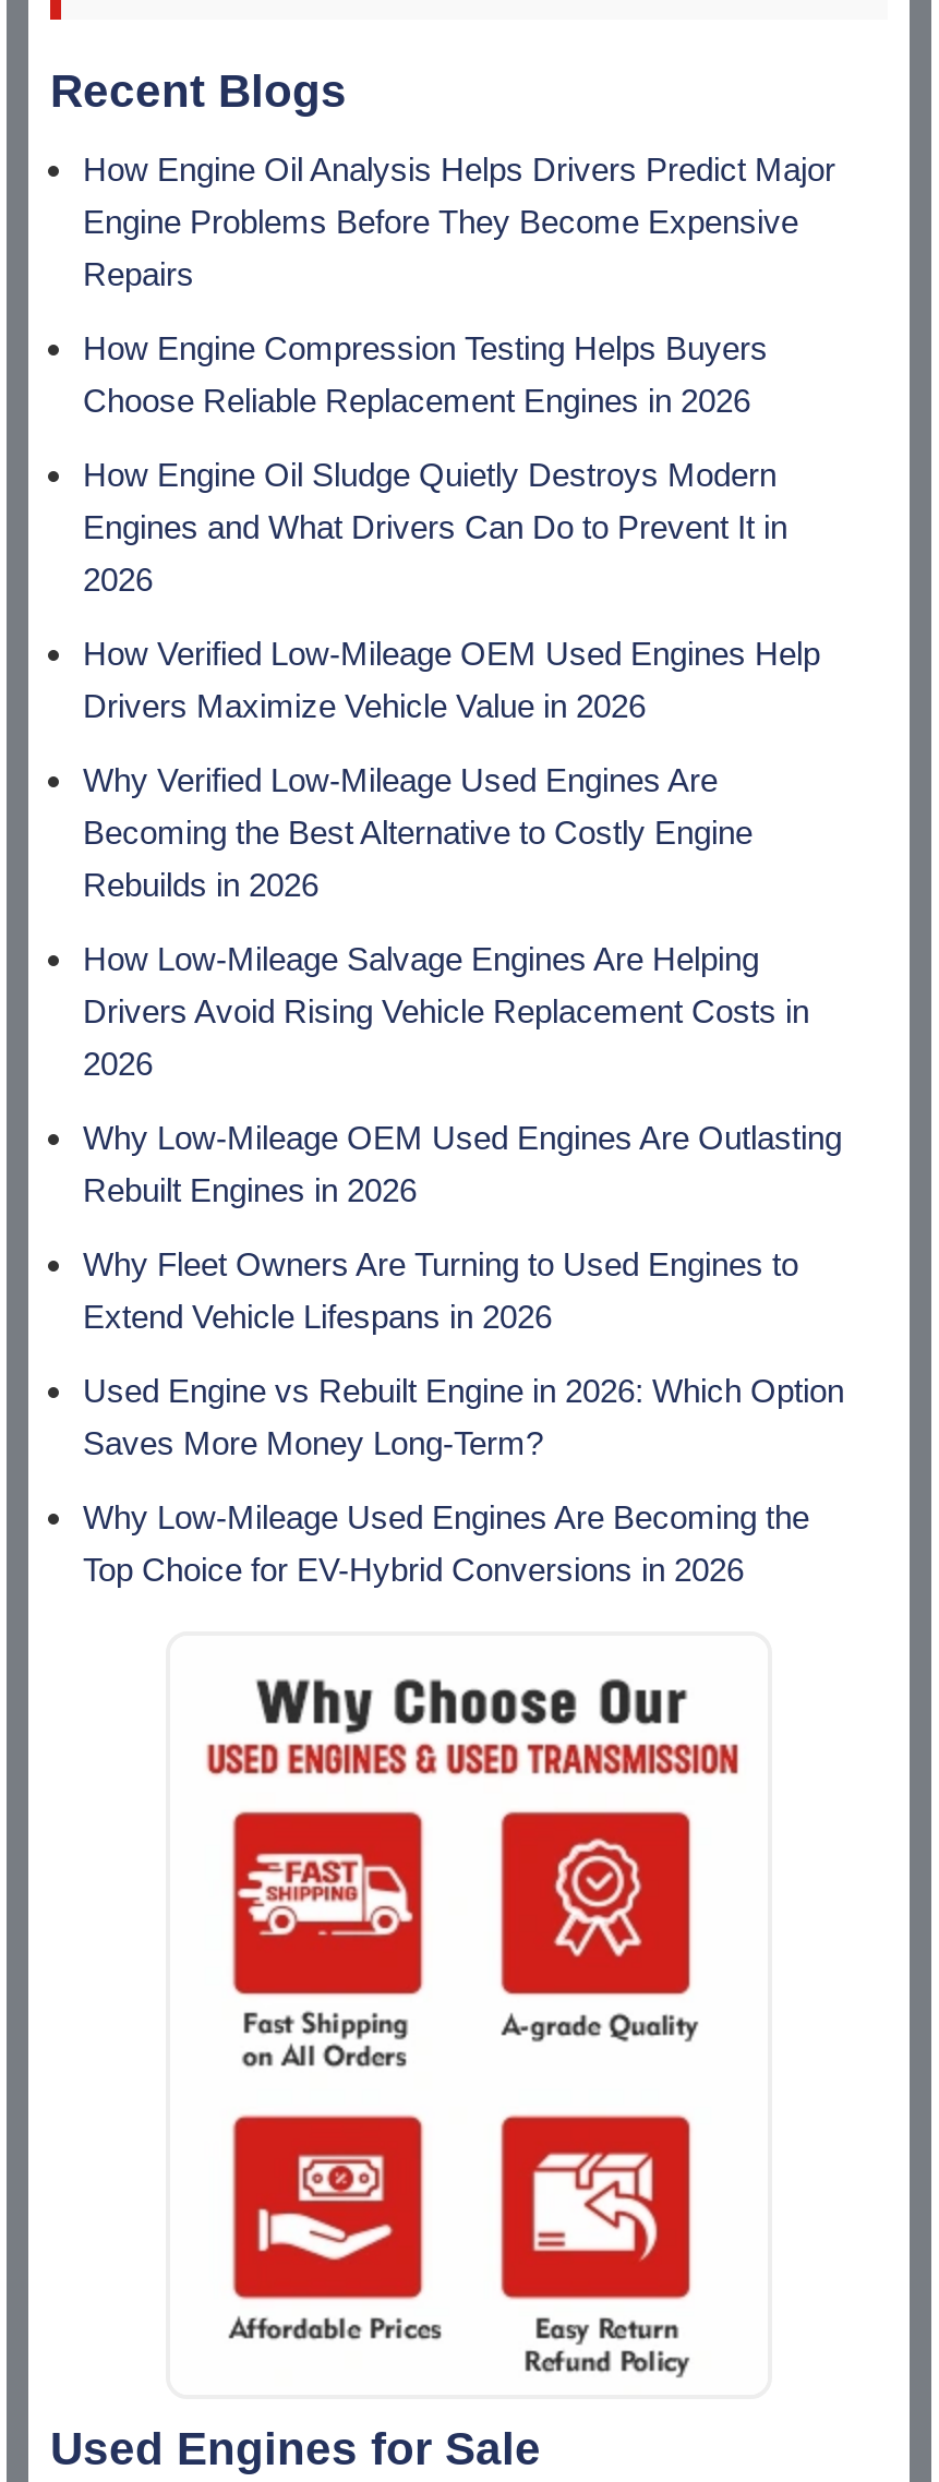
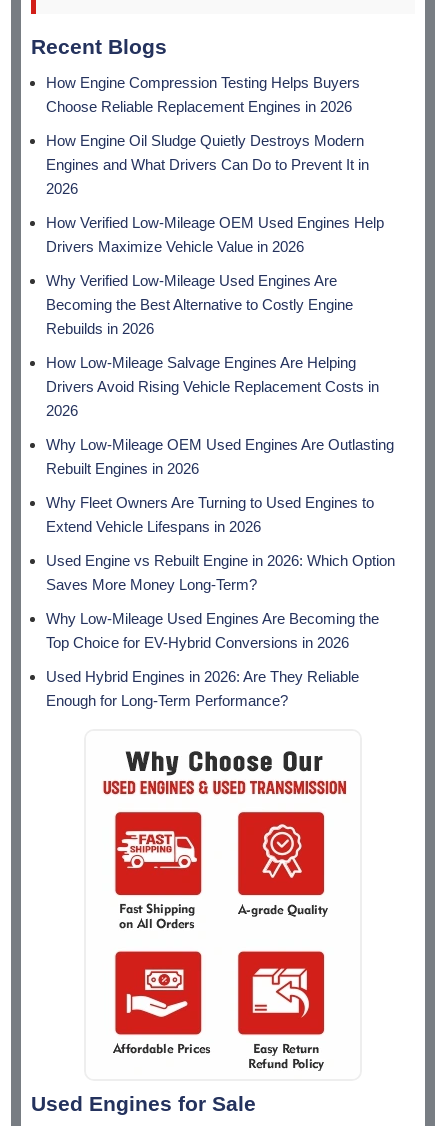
[83,149,835,291] How Engine Oil Analysis Helps Drivers Predict Major | Engine Problems Before They Become Expensive | Repairs -> none
moved [83,328,844,1587] -> [46,73,395,650]: How Engine Compression Testing Helps Buyers | Choose Reliable Replacement Engines in 2026 | How Engine Oil Sludge Quietly Destroys Modern | ... | Why Low-Mileage Used Engines Are Becoming the | Top Choice for EV-Hybrid Conversions in 2026
none -> [46,667,359,708] Used Hybrid Engines in 2026: Are They Reliable | Enough for Long-Term Performance?

